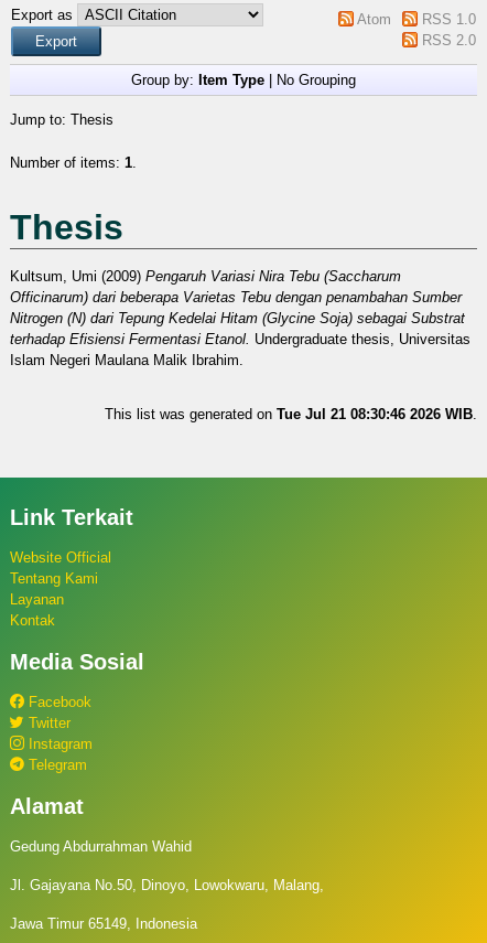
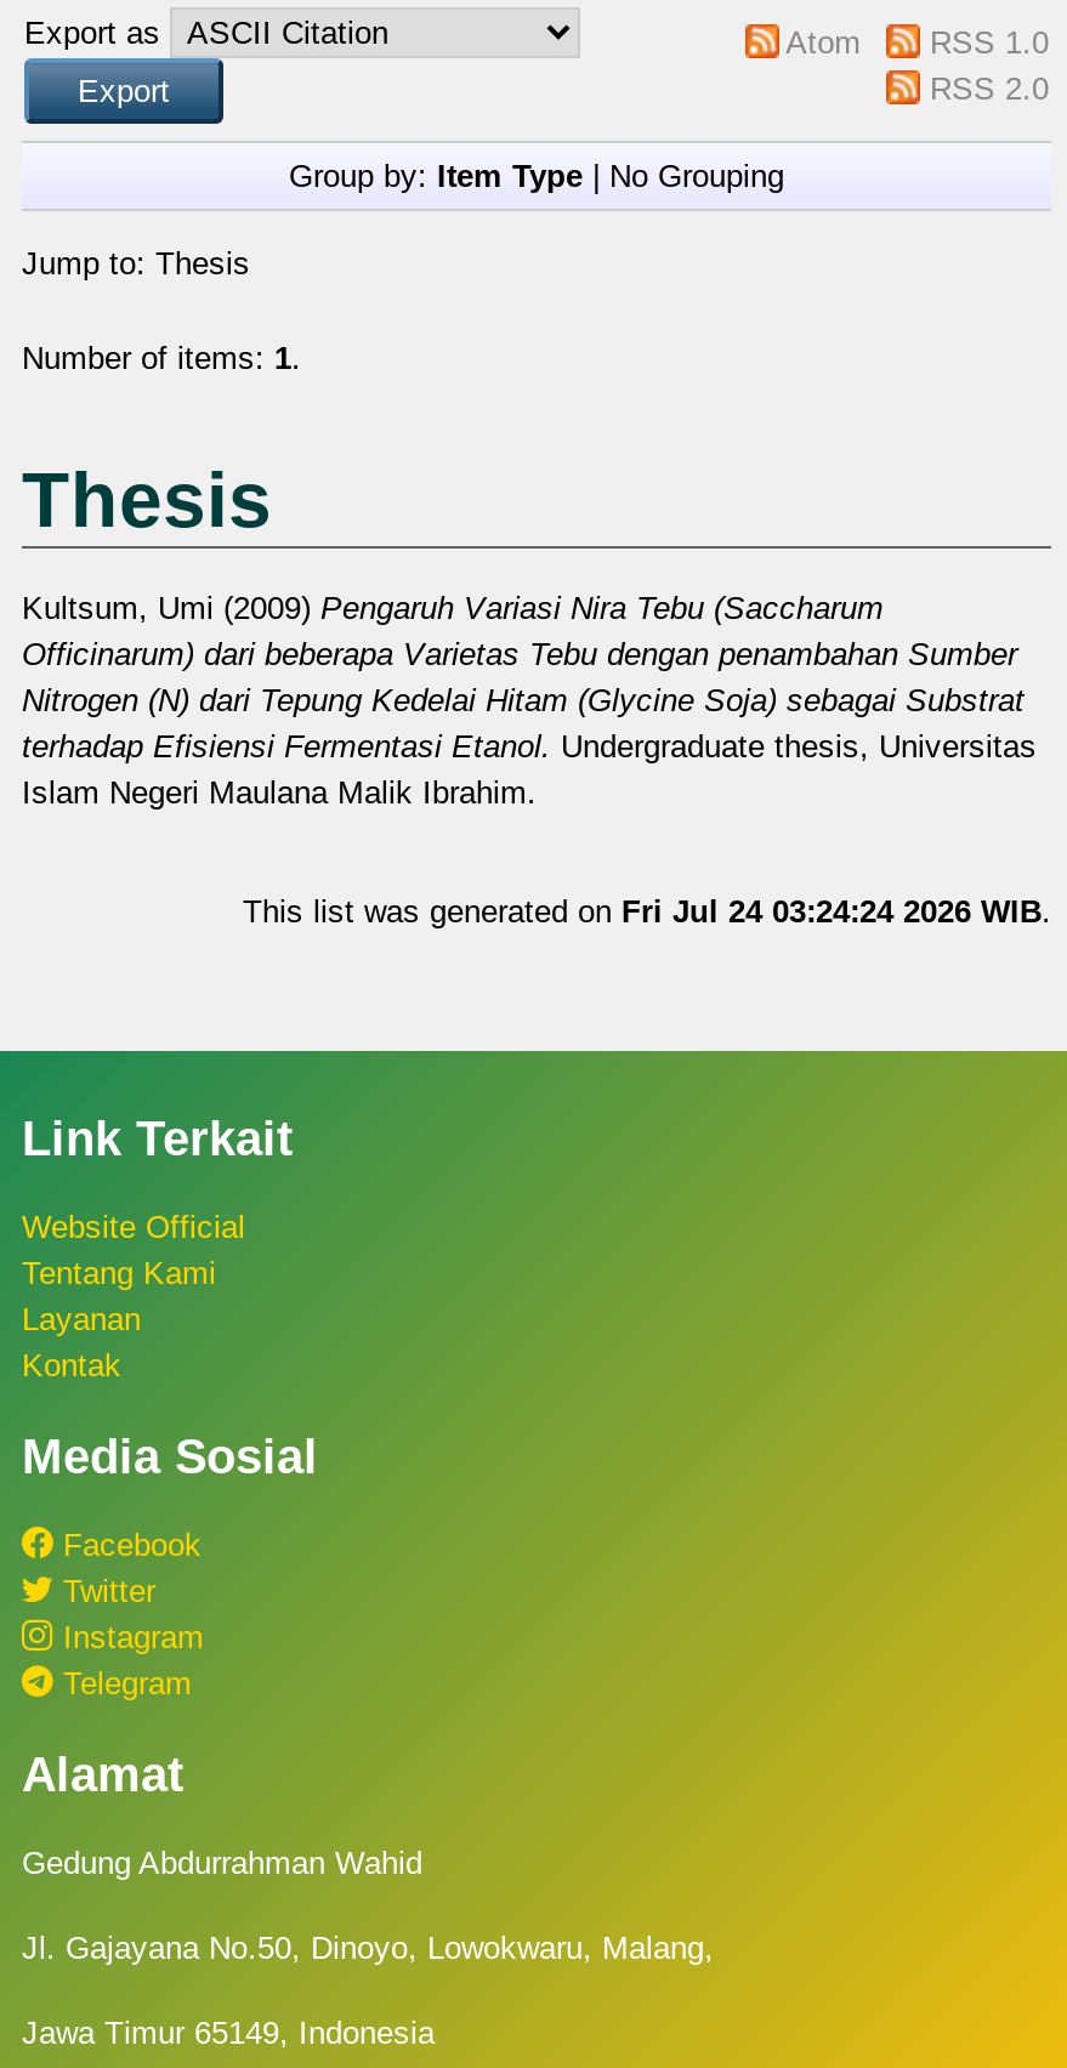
[105,406,477,422] This list was generated on Tue Jul 21 08:30:46 2026 WIB. -> [243,893,1051,929] This list was generated on Fri Jul 24 03:24:24 2026 WIB.

